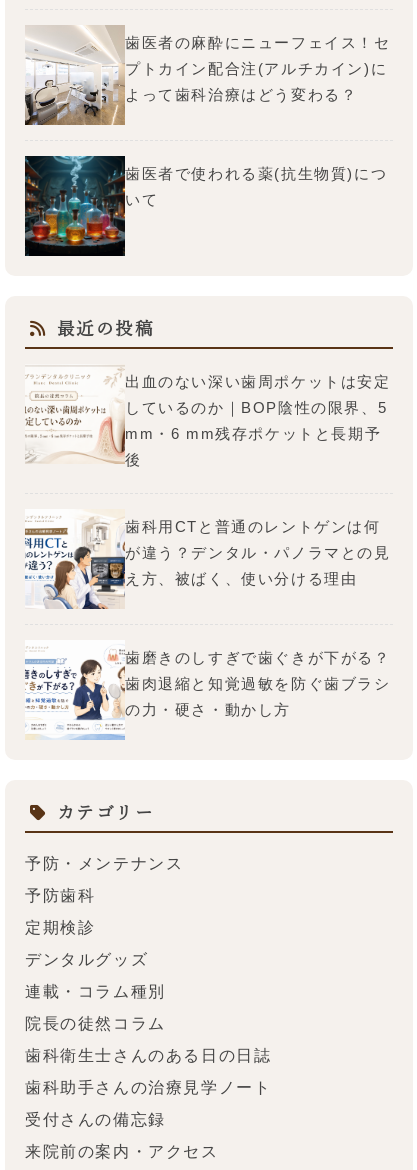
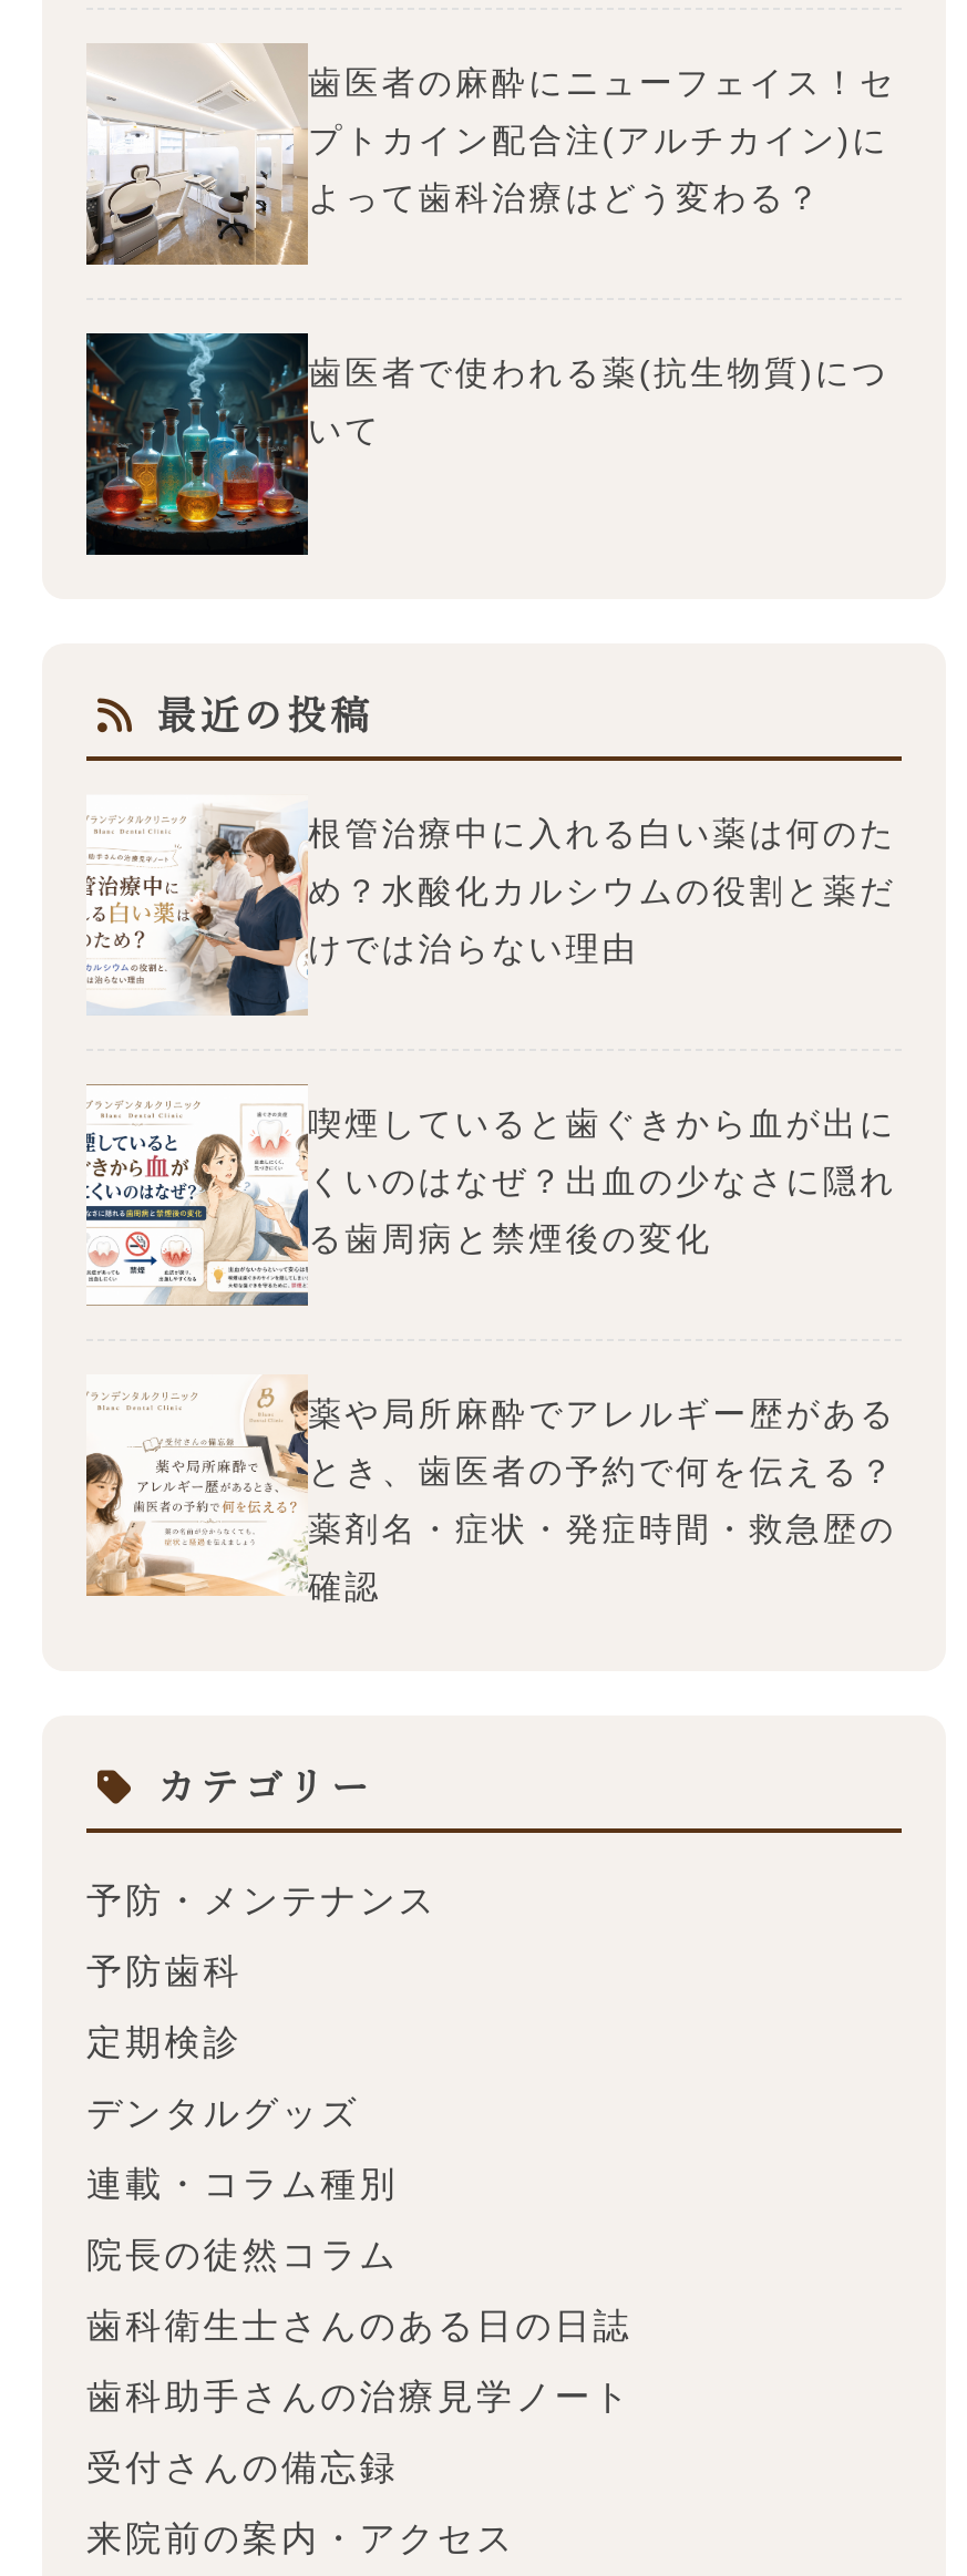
[24,371,391,464] [image] | 出血のない深い歯周ポケットは安定 -> [86,807,896,1018] [image] | 根管治療中に入れる白い薬は何のた
[125,399,387,416] しているのか｜BOP陰性の限界、5 -> [308,872,896,909] め？水酸化カルシウムの役割と薬だ
[125,425,381,442] mm・6 mm残存ポケットと長期予 -> [308,929,639,967] けでは治らない理由
[125,451,142,468] 後 -> [308,1104,896,1142] 喫煙していると歯ぐきから血が出に
[24,517,381,610] [image] | 歯科用CTと普通のレントゲンは何 -> [84,1104,896,1337] [image] | くいのはなぜ？出血の少なさに隠れ
[125,544,391,561] が違う？デンタル・パノラマとの見 -> [308,1220,712,1257] る歯周病と禁煙後の変化
[125,570,357,587] え方、被ばく、使い分ける理由 -> [308,1395,896,1432] 薬や局所麻酔でアレルギー歴がある
[25,633,391,741] [image] | 歯磨きのしすぎで歯ぐきが下がる？ -> [84,1385,896,1627] [image] | とき、歯医者の予約で何を伝える？
[125,675,391,692] 歯肉退縮と知覚過敏を防ぐ歯ブラシ -> [308,1510,896,1547] 薬剤名・症状・発症時間・救急歴の
[125,701,291,718] の力・硬さ・動かし方 -> [308,1567,381,1605] 確認

